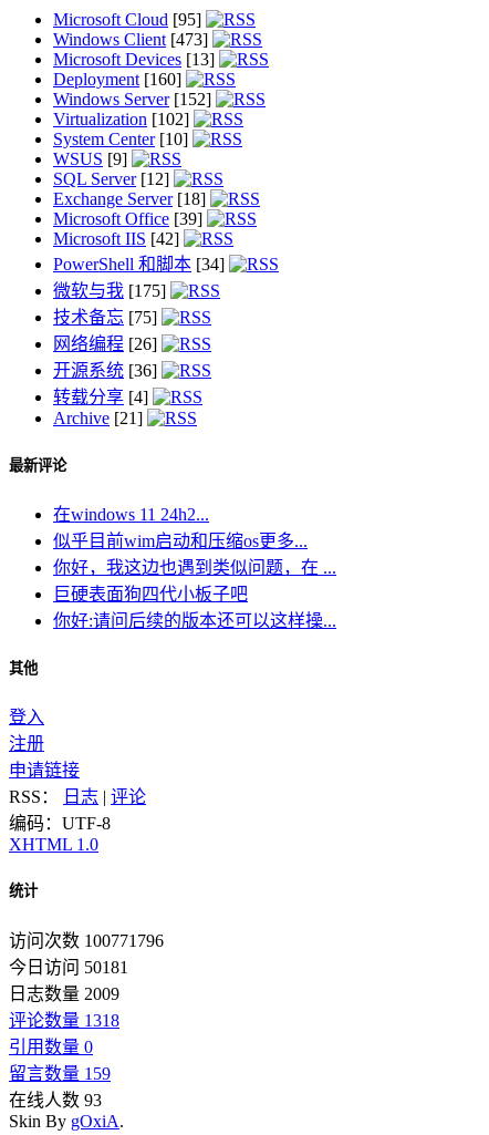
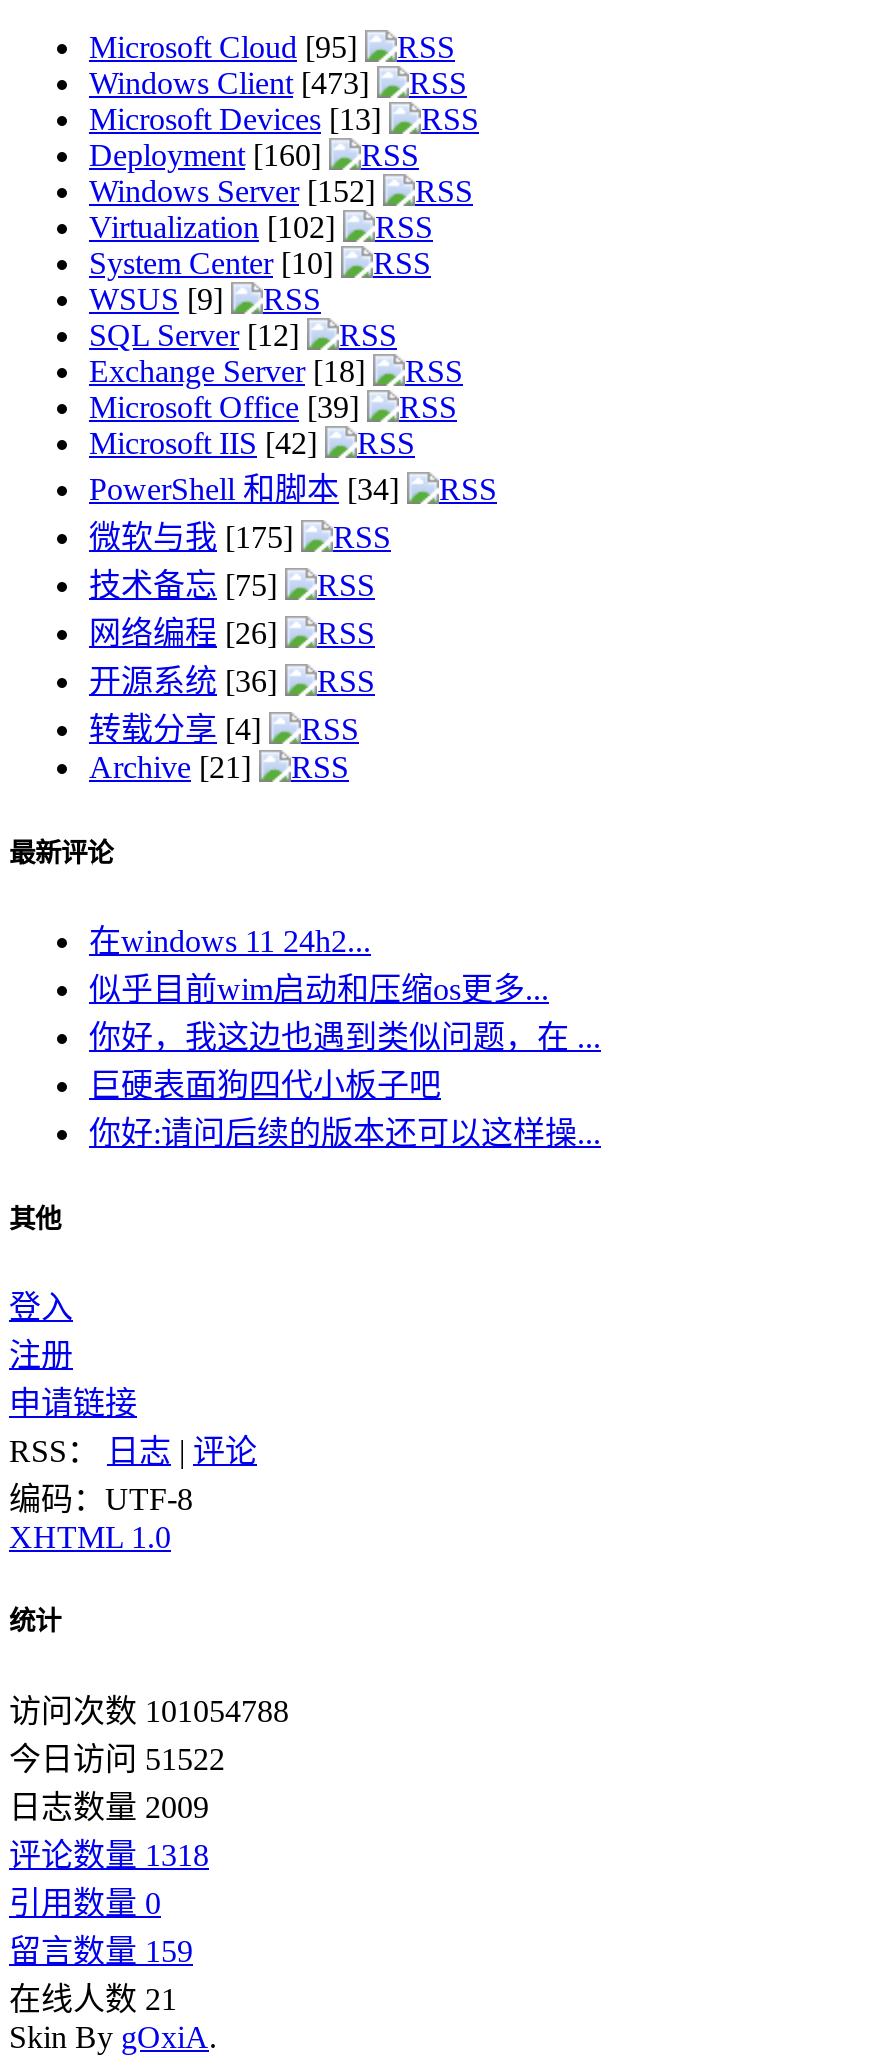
[9,931,164,950] 访问次数 100771796 -> [9,1693,289,1727] 访问次数 101054788
[9,957,128,976] 今日访问 50181 -> [9,1741,225,1775] 今日访问 51522
[9,1090,102,1109] 在线人数 93 -> [9,1981,177,2015] 在线人数 21

